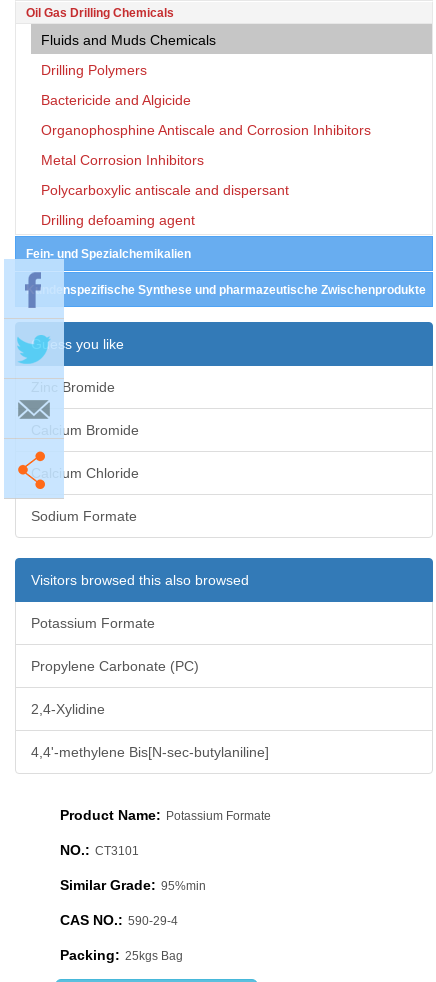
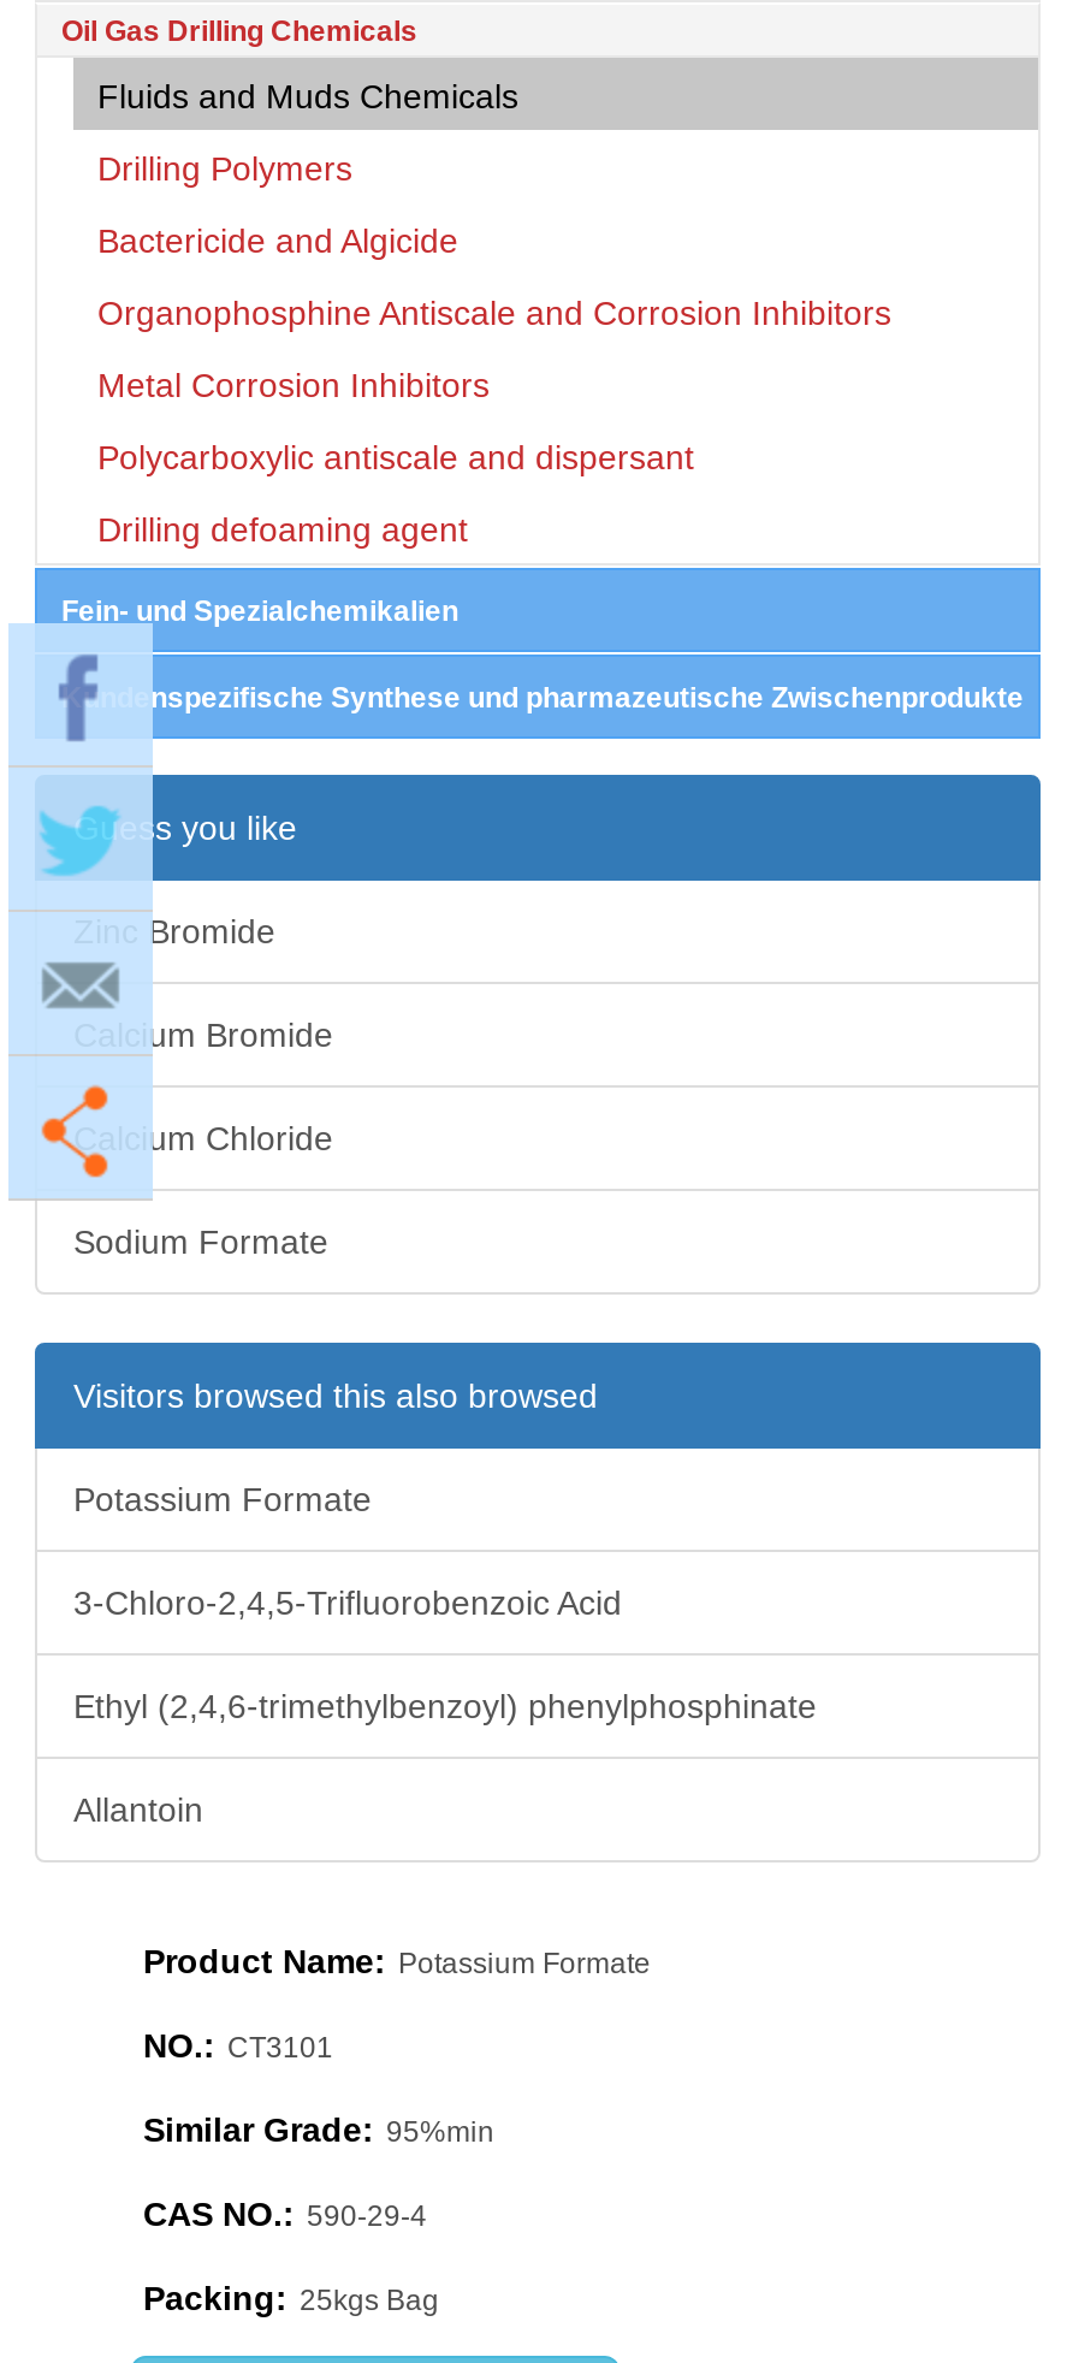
[31,658,199,674] Propylene Carbonate (PC) -> [73,1583,622,1622] 3-Chloro-2,4,5-Trifluorobenzoic Acid
[31,701,105,717] 2,4-Xylidine -> [73,1687,817,1725] Ethyl (2,4,6-trimethylbenzoyl) phenylphosphinate
[31,744,269,760] 4,4'-methylene Bis[N-sec-butylaniline] -> [73,1790,203,1829] Allantoin

